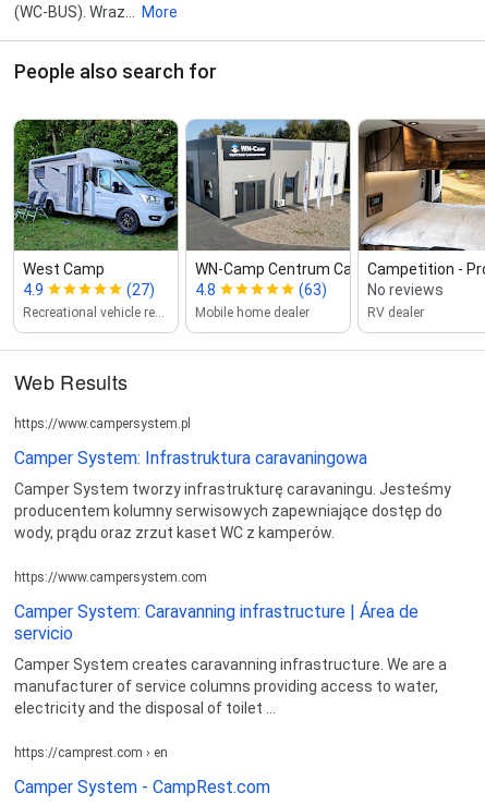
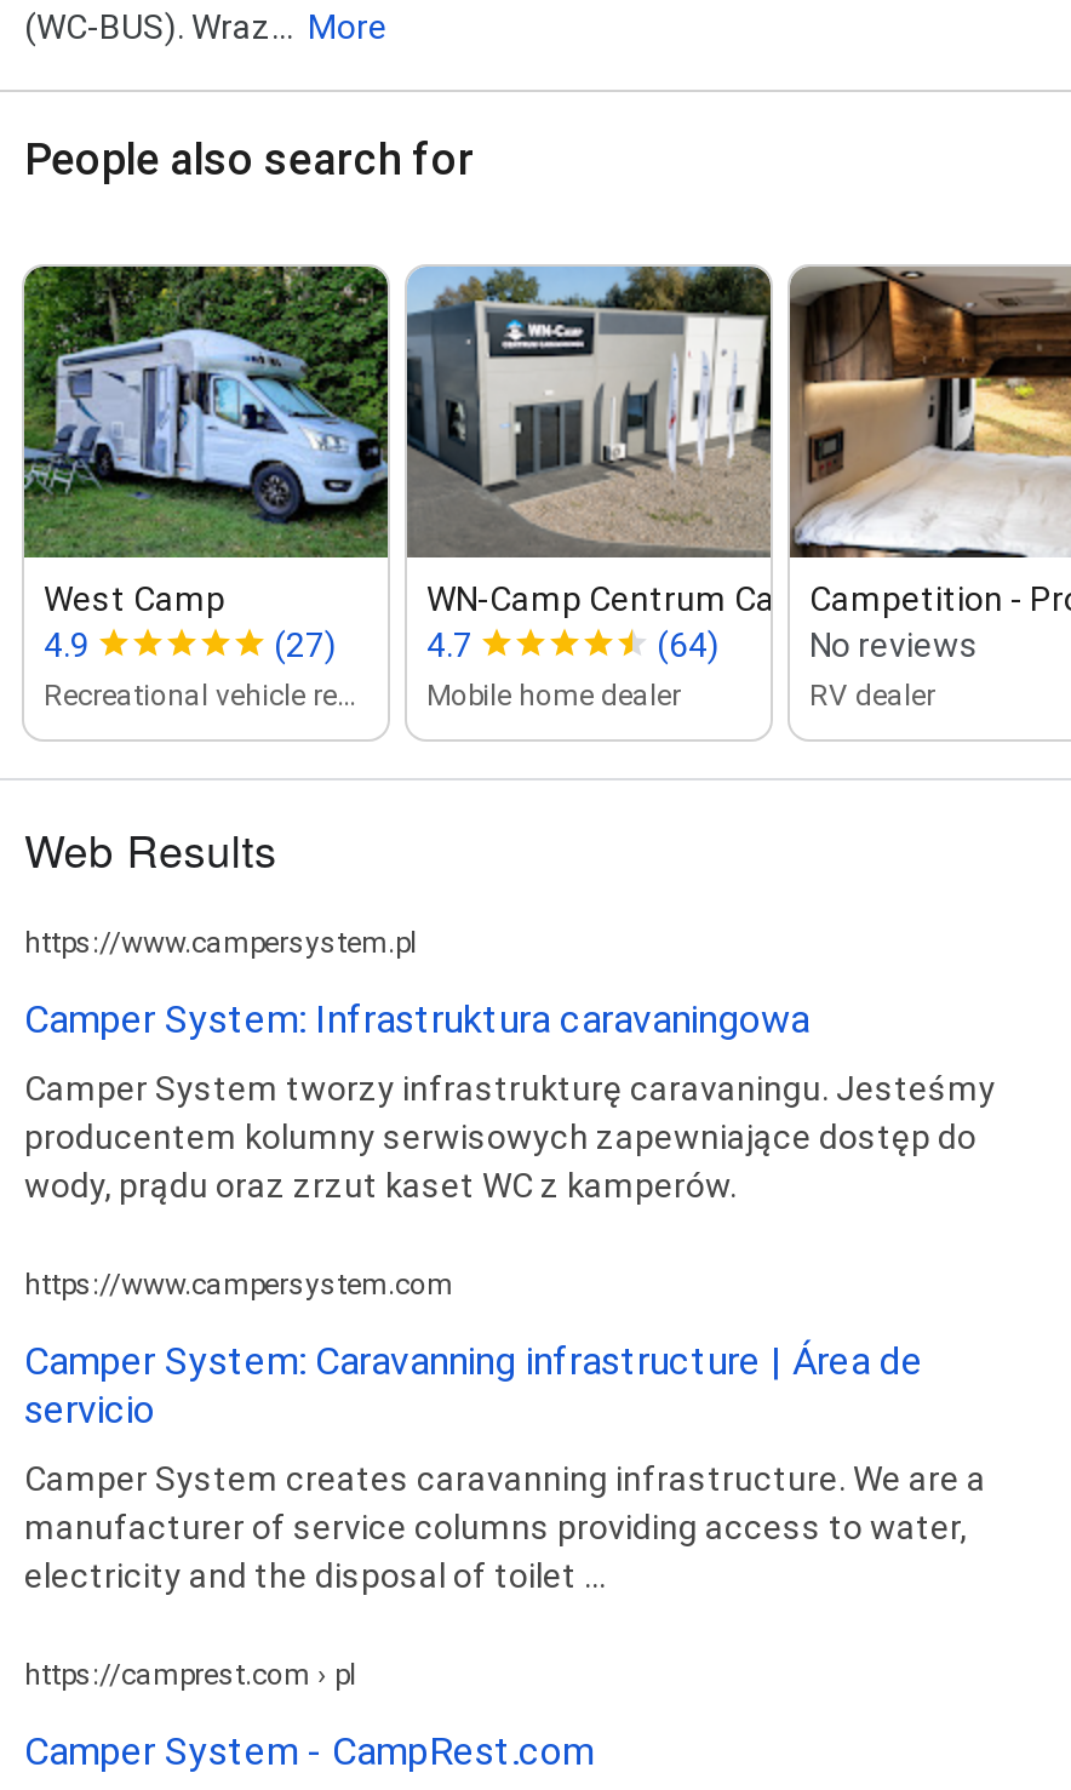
[195,281,216,298] 4.8 -> [426,625,472,663] 4.7
[299,281,327,298] (63) -> [657,625,720,663] (64)
[14,745,168,760] https://camprest.com › en -> [24,1657,356,1691] https://camprest.com › pl

